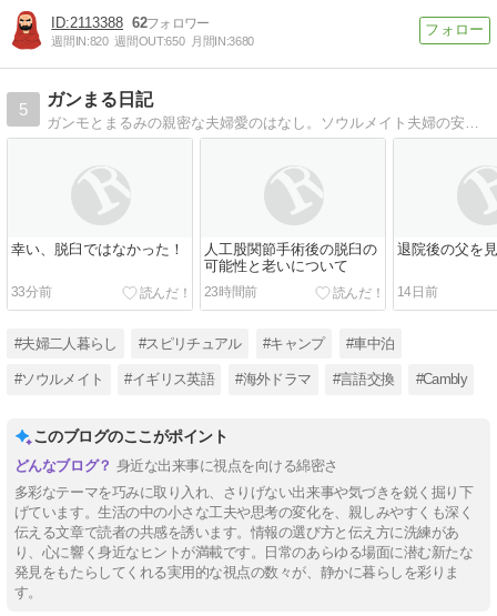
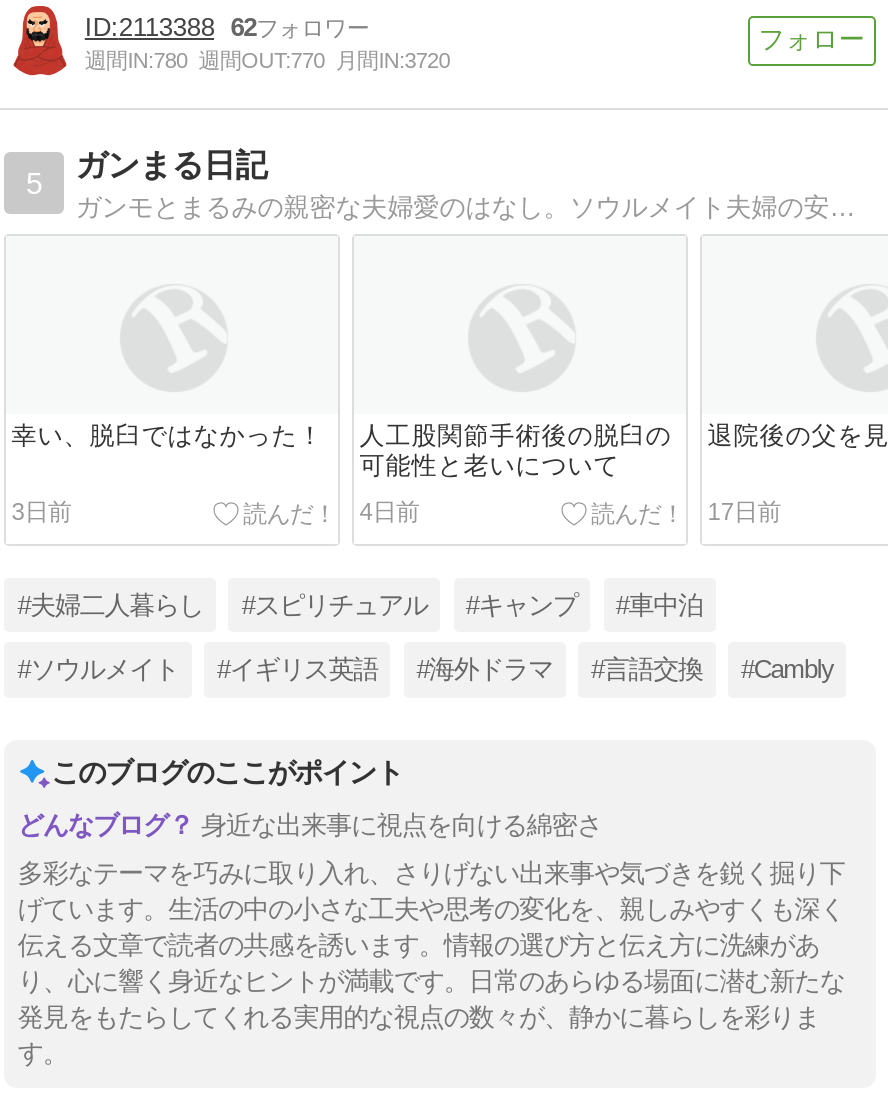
[51,34,254,48] 週間IN:820 週間OUT:650 月間IN:3680 -> [85,48,450,72] 週間IN:780 週間OUT:770 月間IN:3720
[11,285,51,300] 33分前 -> [12,499,71,527] 3日前
[204,285,257,300] 23時間前 -> [360,499,419,527] 4日前
[397,285,437,300] 14日前 -> [708,499,781,527] 17日前

